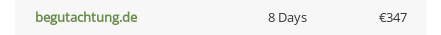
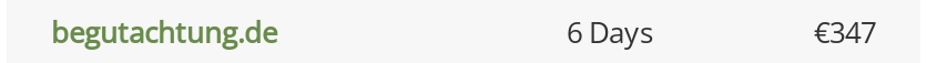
[267,8,306,26] 8 Days -> [567,13,653,52] 6 Days

